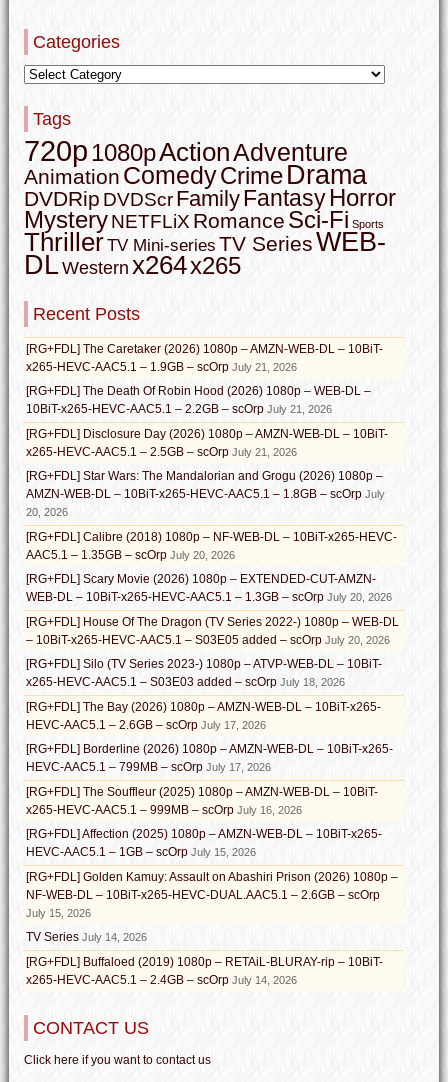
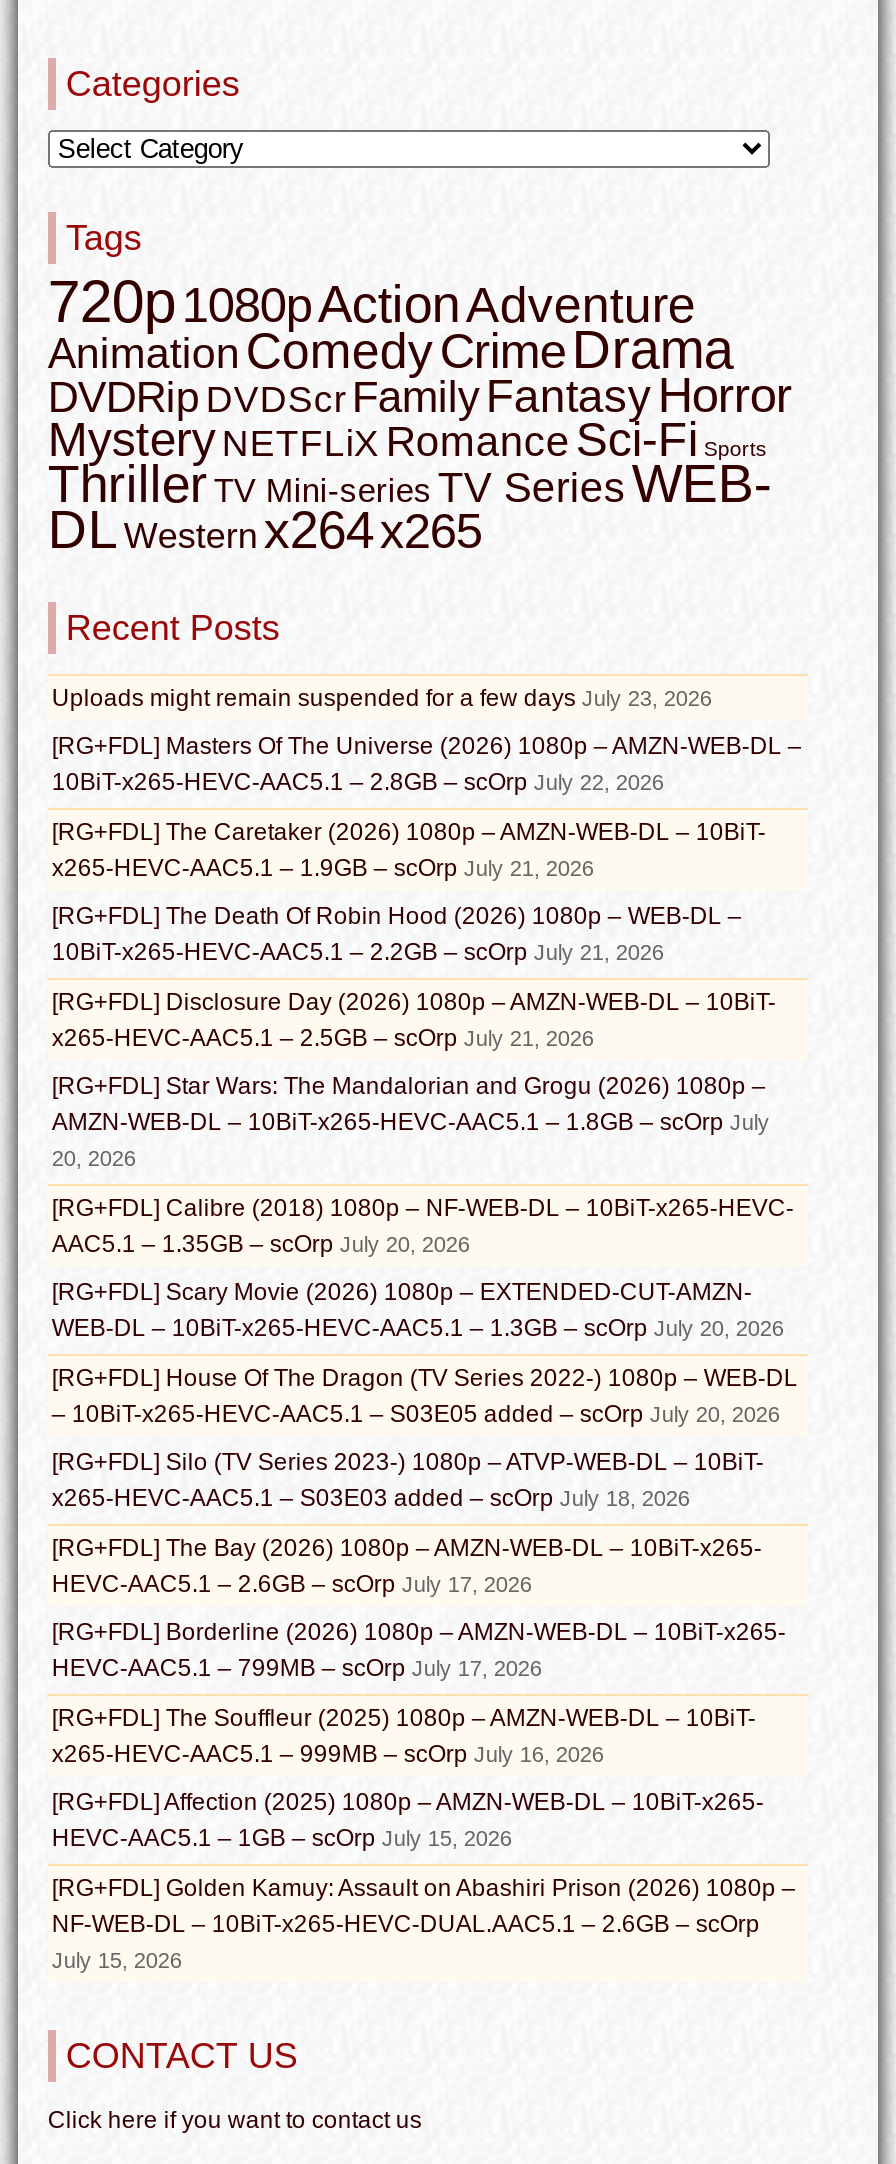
none -> [52,684,802,796] Uploads might remain suspended for a few days July 23, 2026 | [RG+FDL] Masters Of The Universe (2026) 1080p – AMZN-WEB-DL – | 10BiT-x265-HEVC-AAC5.1 – 2.8GB – scOrp July 22, 2026
moved [26,342,399,919] -> [52,818,798,1972]: [RG+FDL] The Caretaker (2026) 1080p – AMZN-WEB-DL – 10BiT- | x265-HEVC-AAC5.1 – 1.9GB – scOrp July 21, 2026 | [RG+FDL] The Death Of Robin Hood (2026) 1080p – WEB-DL – | ... | NF-WEB-DL – 10BiT-x265-HEVC-DUAL.AAC5.1 – 2.6GB – scOrp | July 15, 2026
[26,930,383,987] TV Series July 14, 2026 | [RG+FDL] Buffaloed (2019) 1080p – RETAiL-BLURAY-rip – 10BiT- | x265-HEVC-AAC5.1 – 2.4GB – scOrp July 14, 2026 -> none

